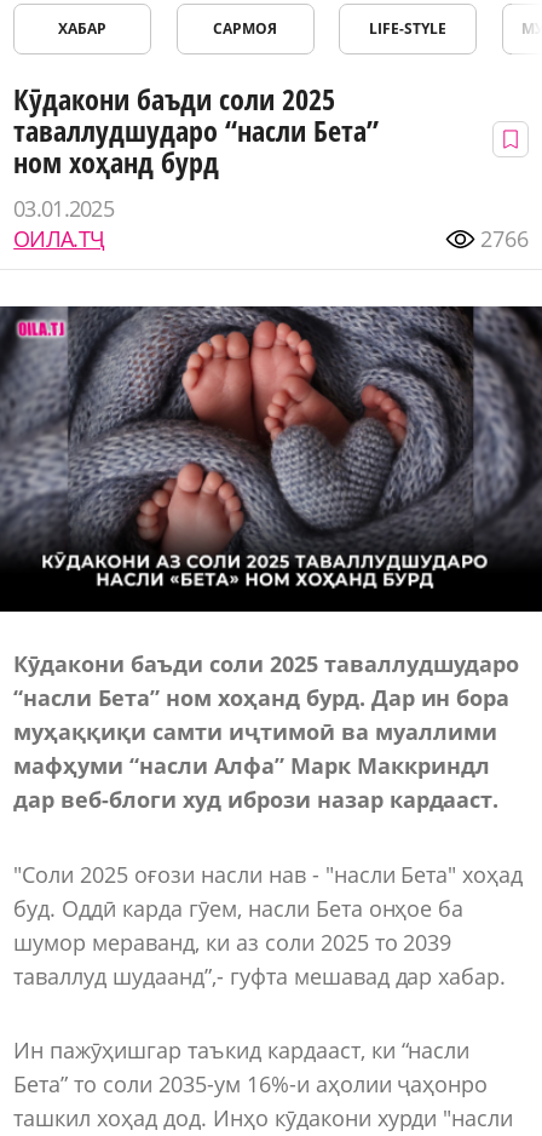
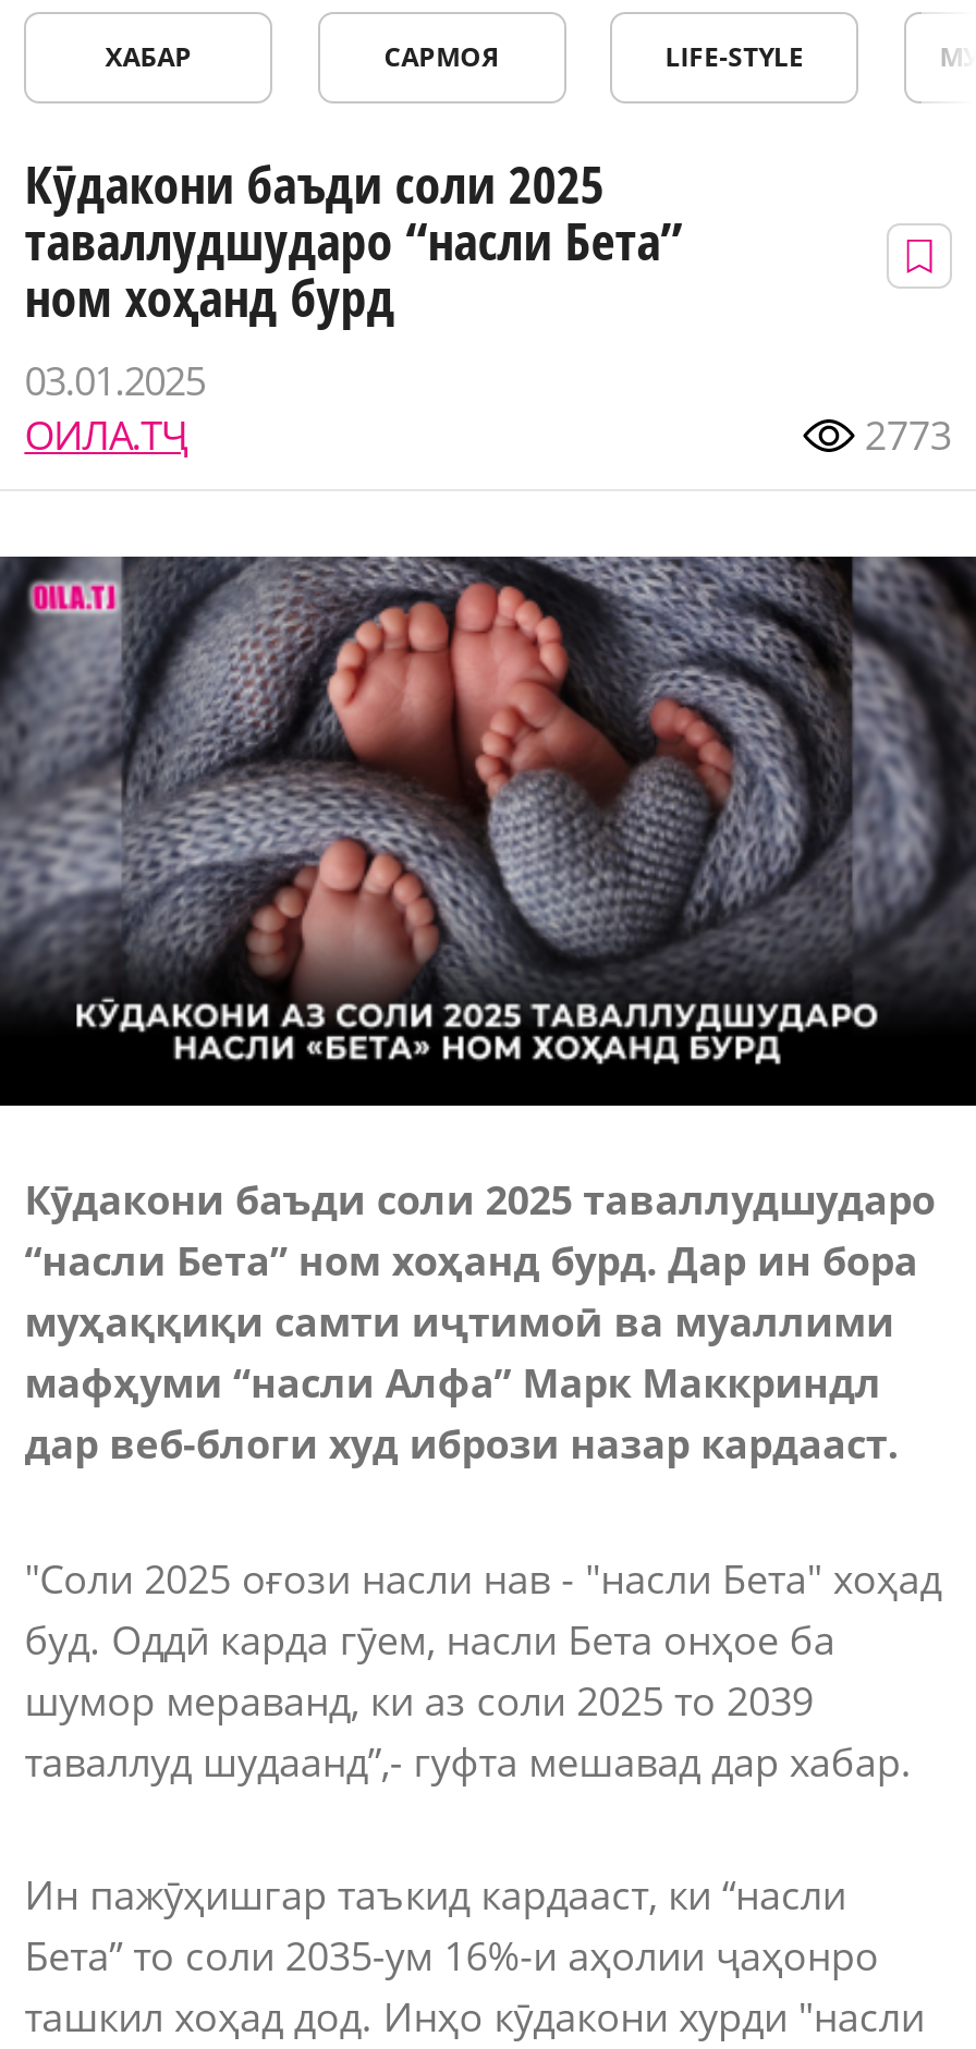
[480,225,528,254] 2766 -> [865,409,952,462] 2773

